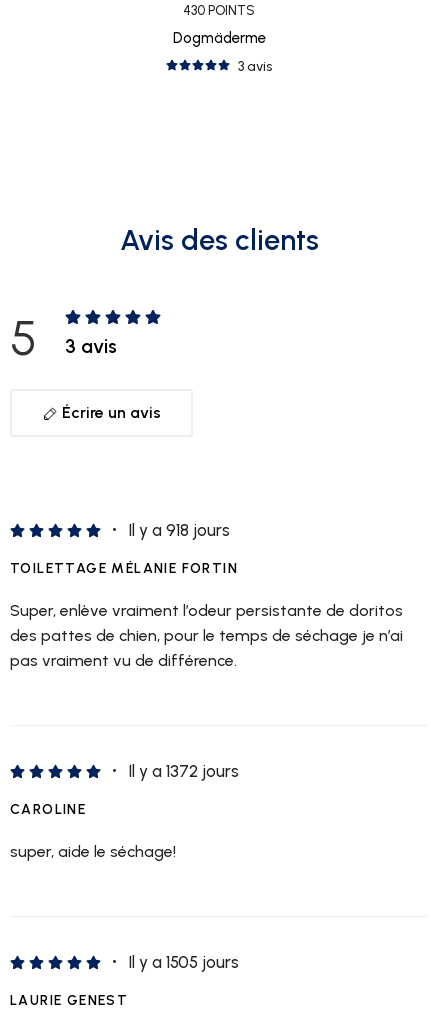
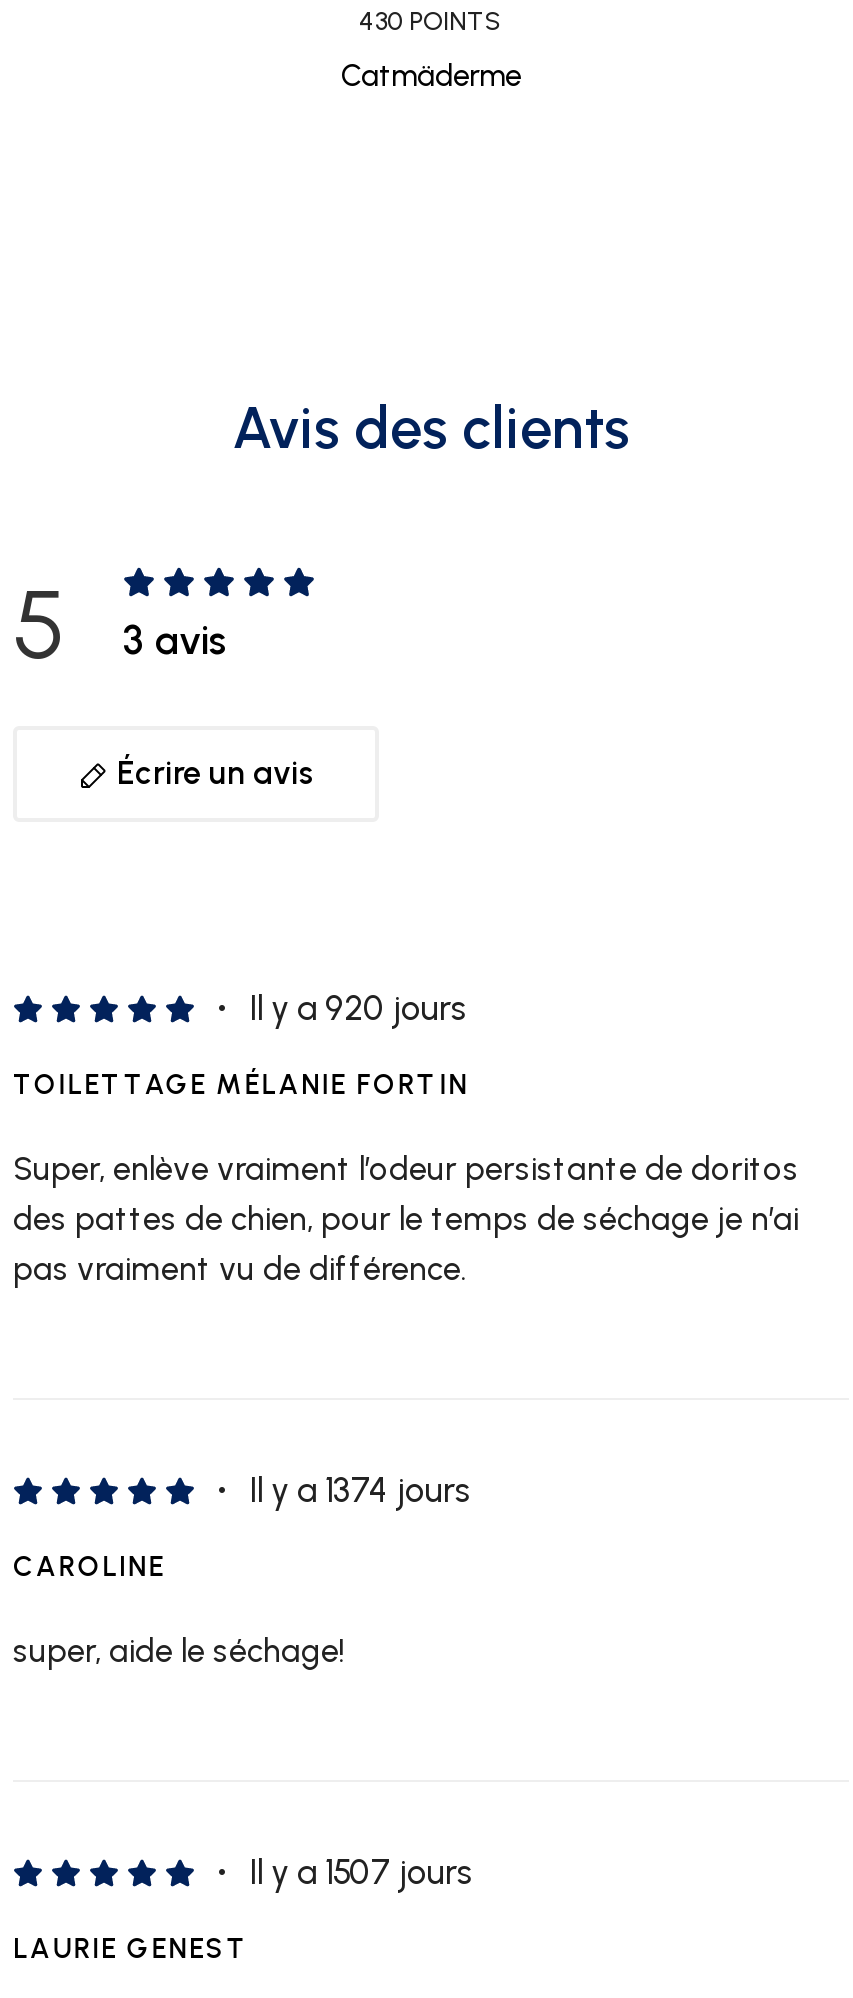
[172,29,272,75] Dogmäderme | 3 avis -> [341,58,521,94] Catmäderme
[128,520,230,540] Il y a 918 jours -> [249,988,467,1028] Il y a 920 jours
[128,761,239,781] Il y a 1372 jours -> [249,1470,471,1510] Il y a 1374 jours
[128,952,239,972] Il y a 1505 jours -> [249,1852,473,1892] Il y a 1507 jours

